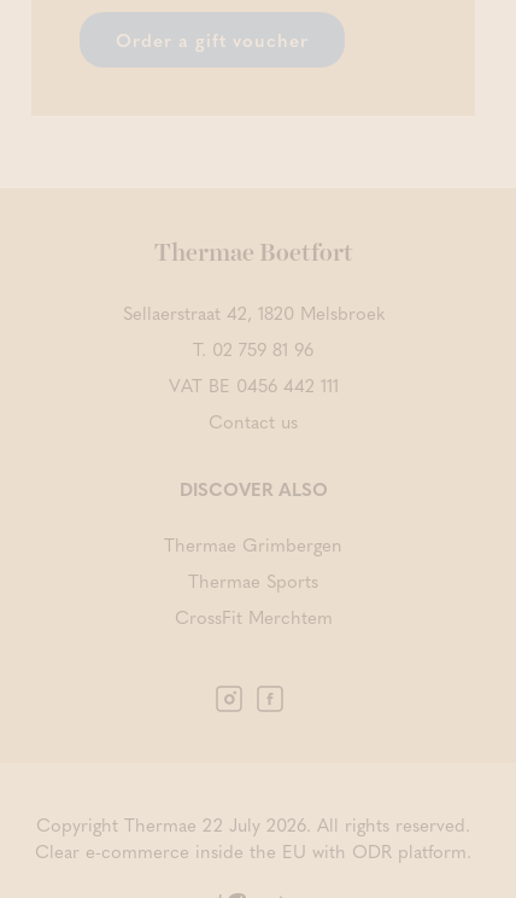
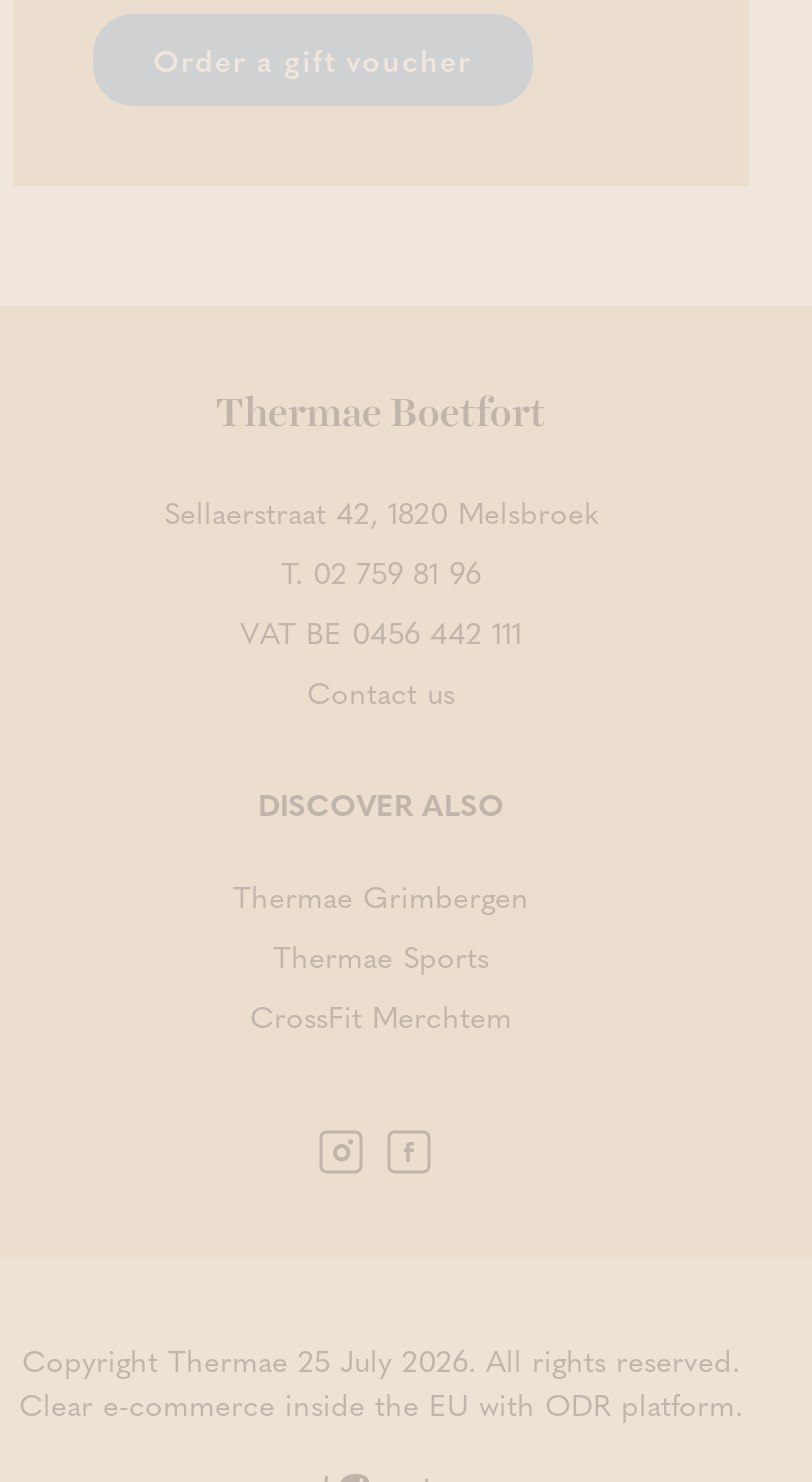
[36,810,470,837] Copyright Thermae 22 July 2026. All rights reserved. -> [22,1337,740,1381] Copyright Thermae 25 July 2026. All rights reserved.

